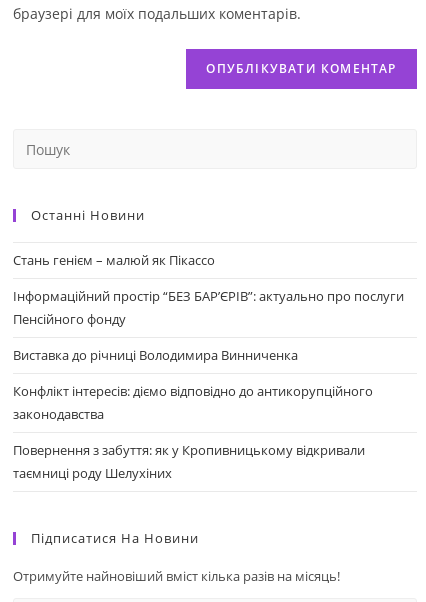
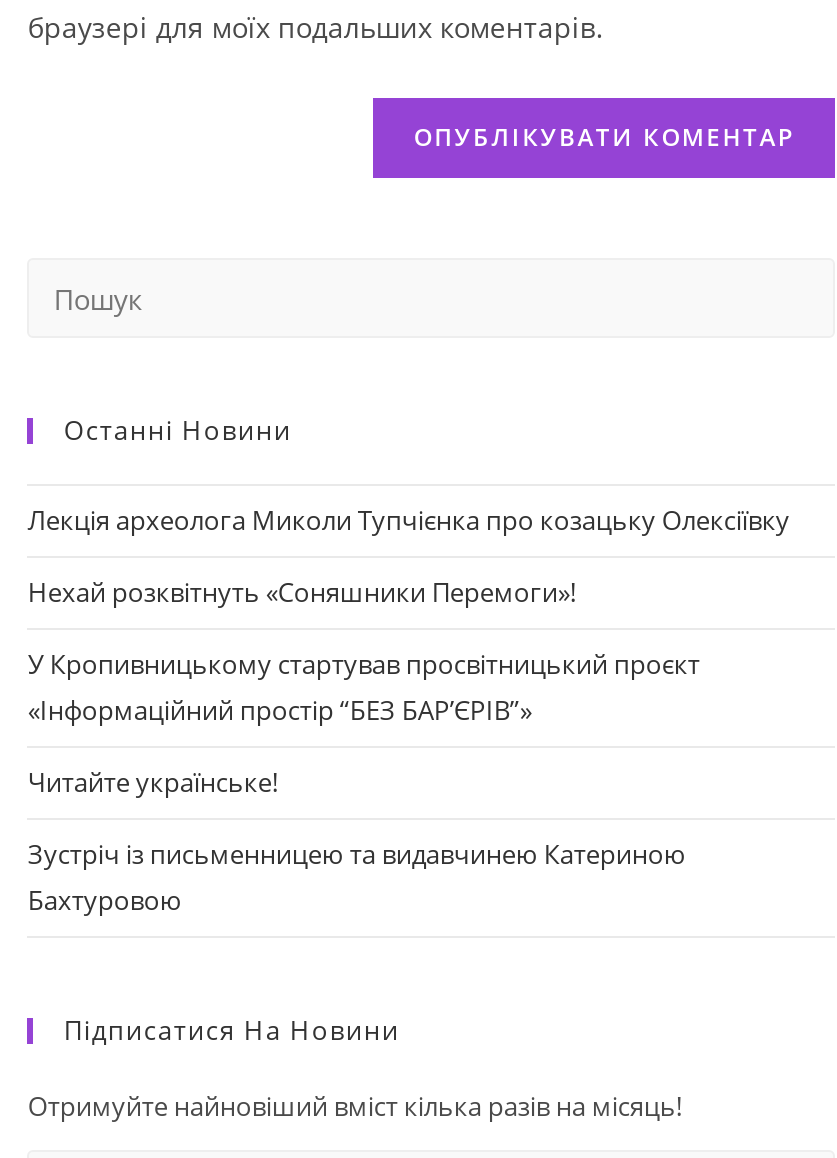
[13,251,215,269] Стань генієм – малюй як Пікассо -> [28,502,790,538] Лекція археолога Миколи Тупчієнка про козацьку Олексіївку
[13,287,404,328] Інформаційний простір “БЕЗ БАР’ЄРІВ”: актуально про послуги | Пенсійного фонду -> [28,574,576,610] Нехай розквітнуть «Соняшники Перемоги»!
[13,346,298,364] Виставка до річниці Володимира Винниченка -> [28,646,700,728] У Кропивницькому стартував просвітницький проєкт | «Інформаційний простір “БЕЗ БАР’ЄРІВ”»
[13,382,373,423] Конфлікт інтересів: діємо відповідно до антикорупційного | законодавства -> [28,764,278,800] Читайте українське!
[13,441,365,482] Повернення з забуття: як у Кропивницькому відкривали | таємниці роду Шелухіних -> [28,836,686,918] Зустріч із письменницею та видавчинею Катериною | Бахтуровою

